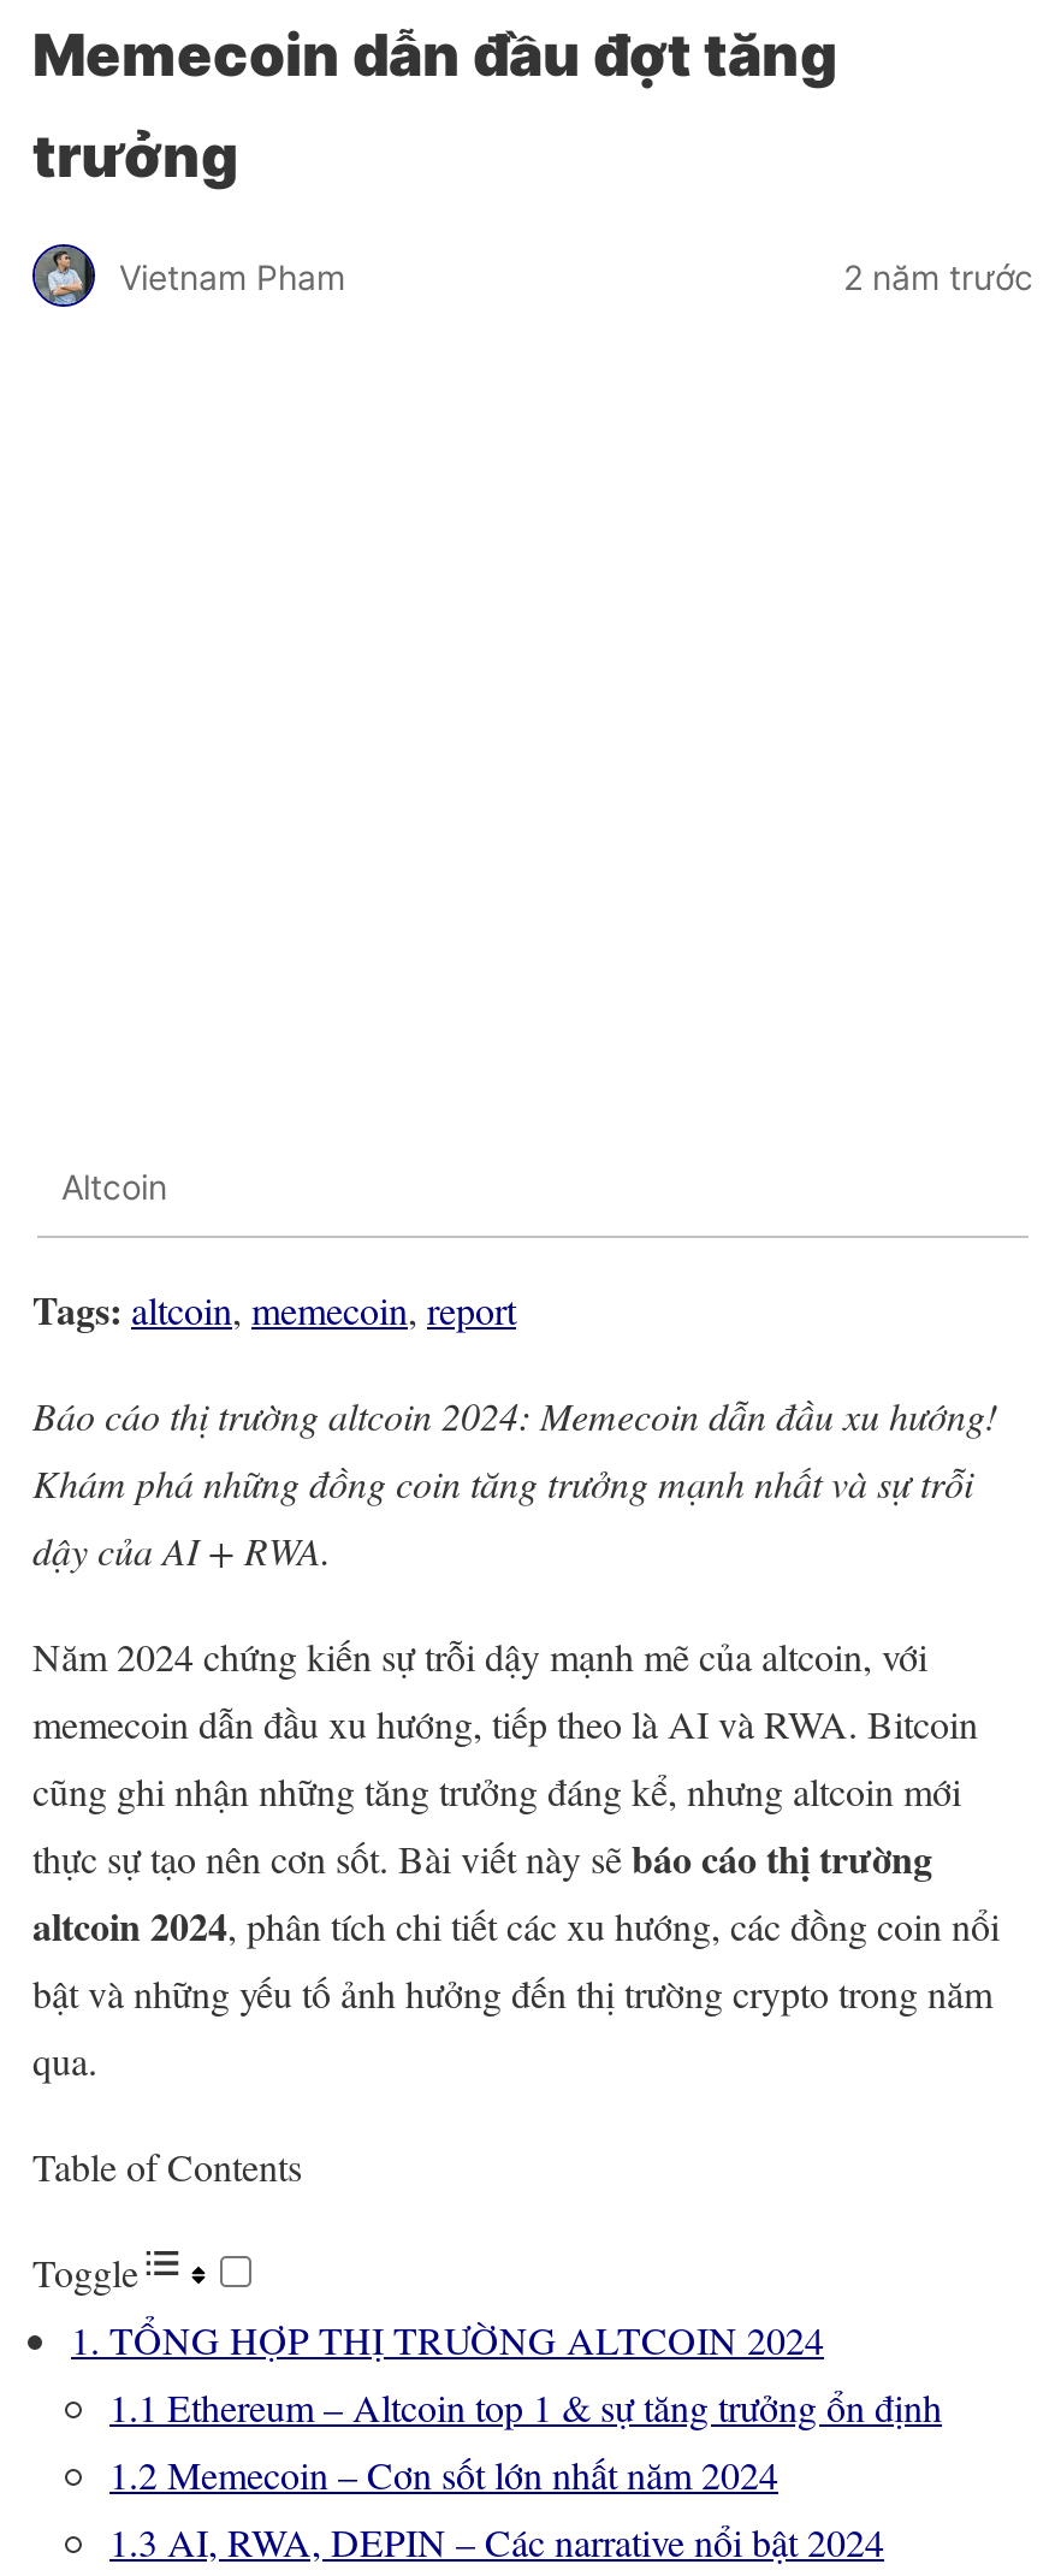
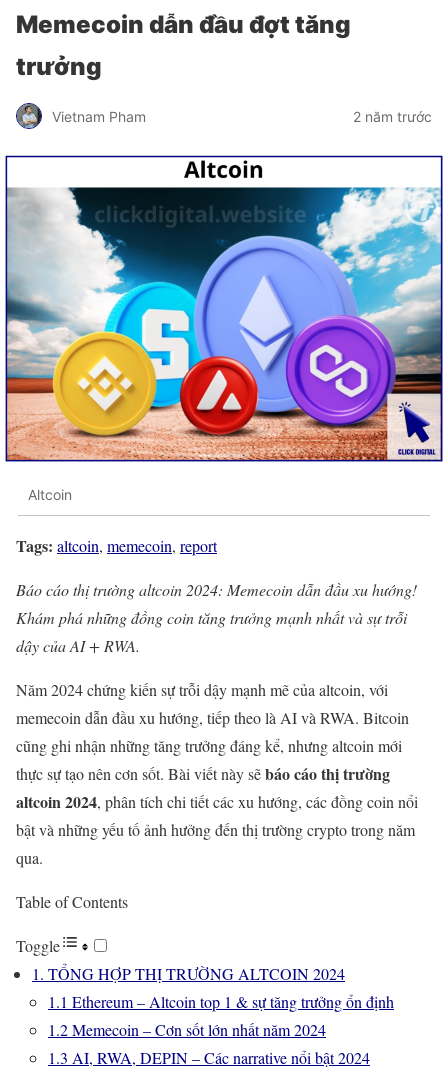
none -> [4,155,444,463] [image]

